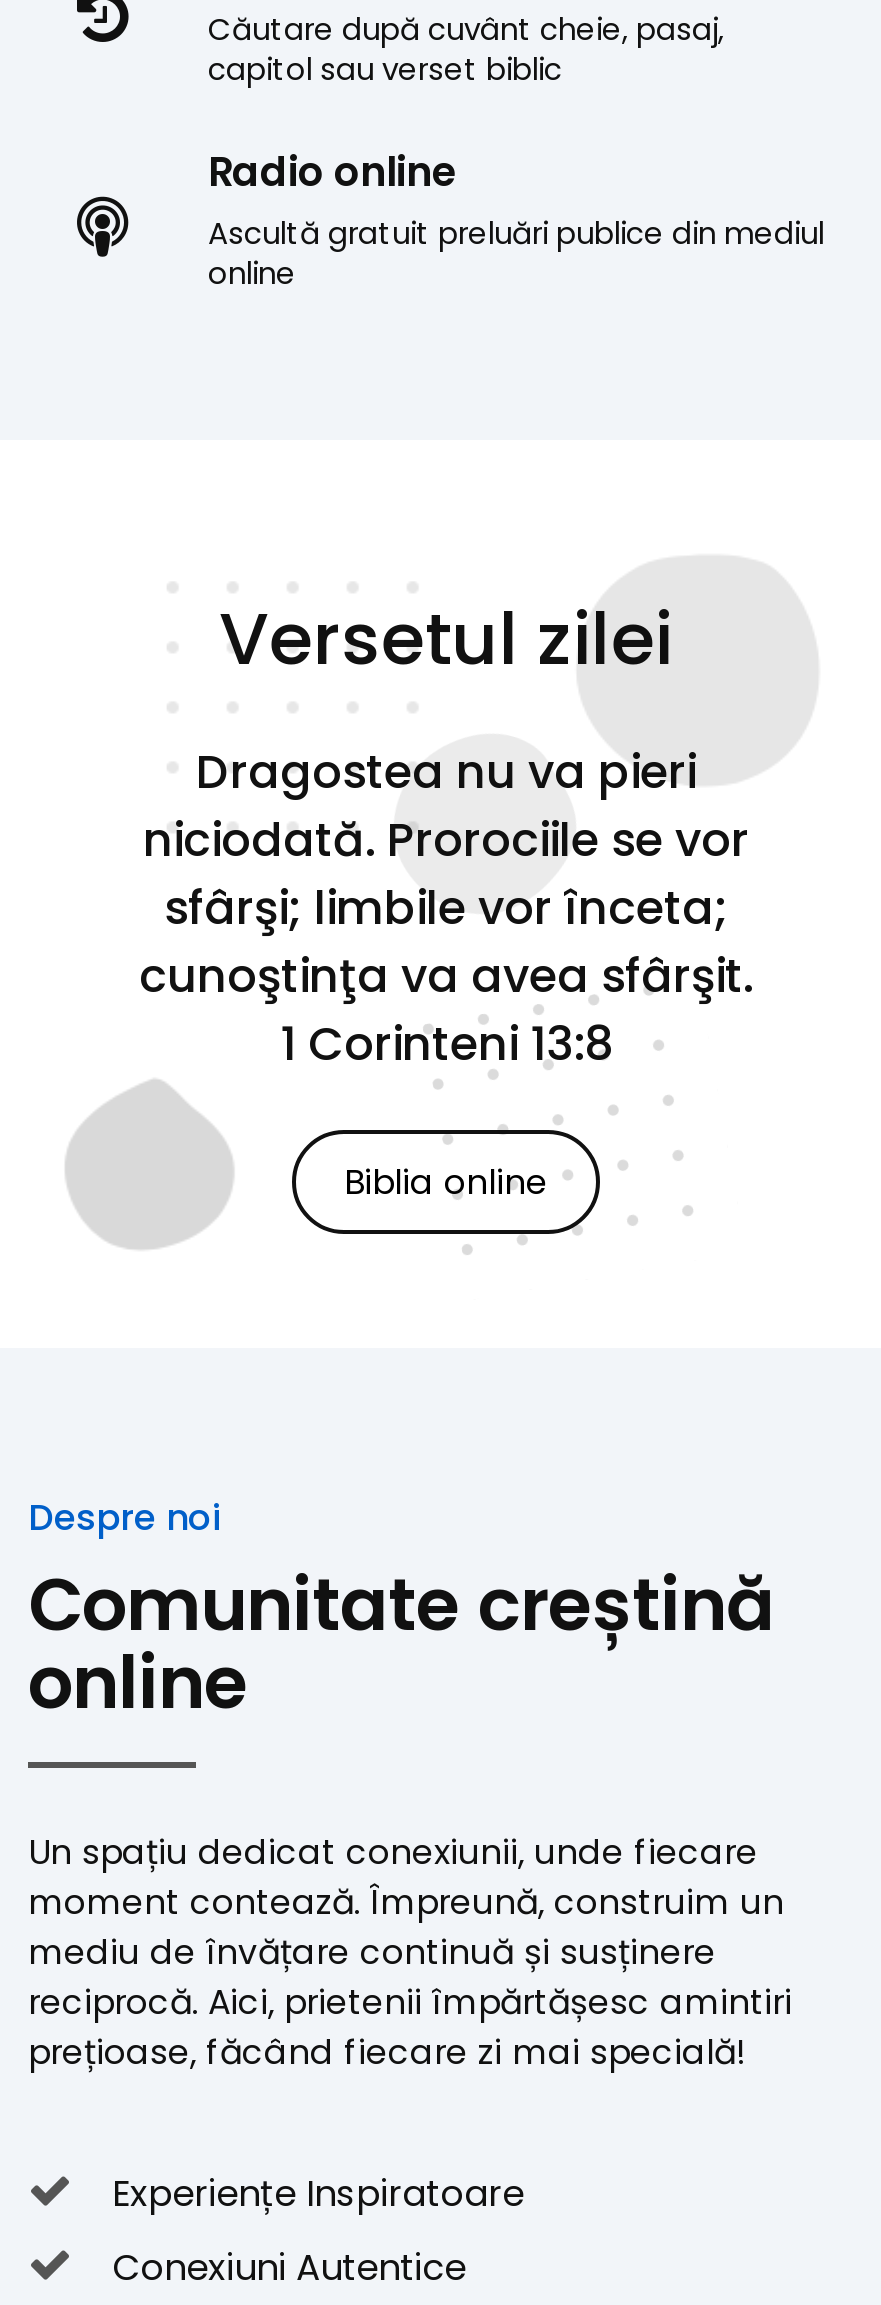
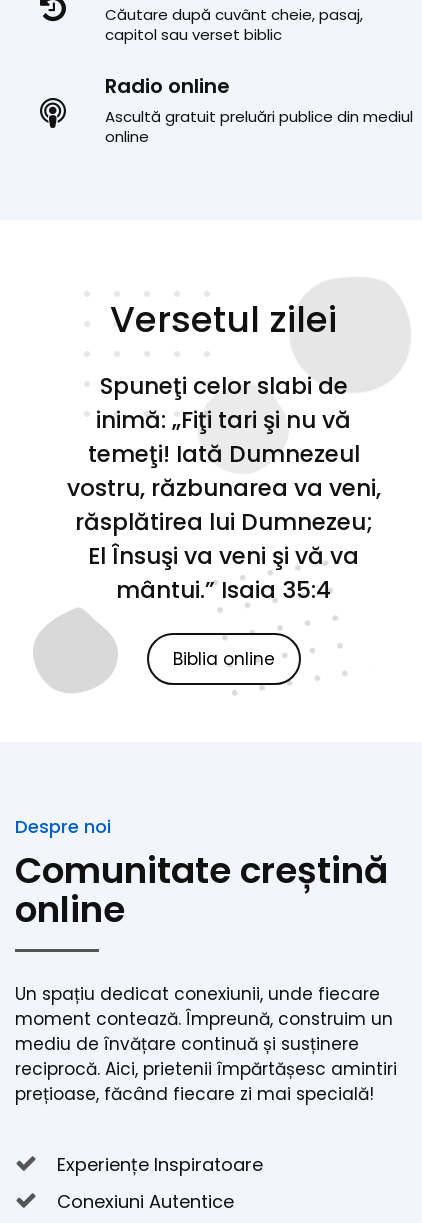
[139,740,753,1076] Dragostea nu va pieri | niciodată. Prorociile se vor | sfârşi; limbile vor înceta; | cunoştinţa va avea sfârşit. | 1 Corinteni 13:8 -> [67,370,381,606] Spuneţi celor slabi de | inimă: „Fiţi tari şi nu vă | temeţi! Iată Dumnezeul | vostru, răzbunarea va veni, | răsplătirea lui Dumnezeu; | El Însuşi va veni şi vă va | mântui.” Isaia 35:4

